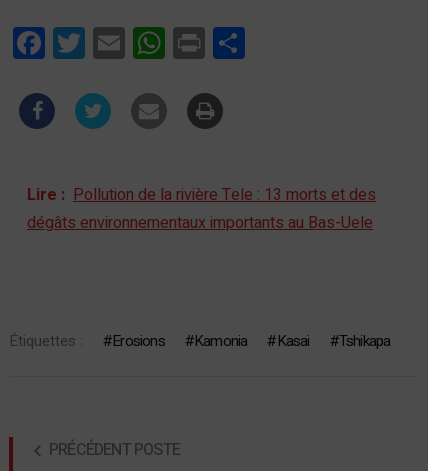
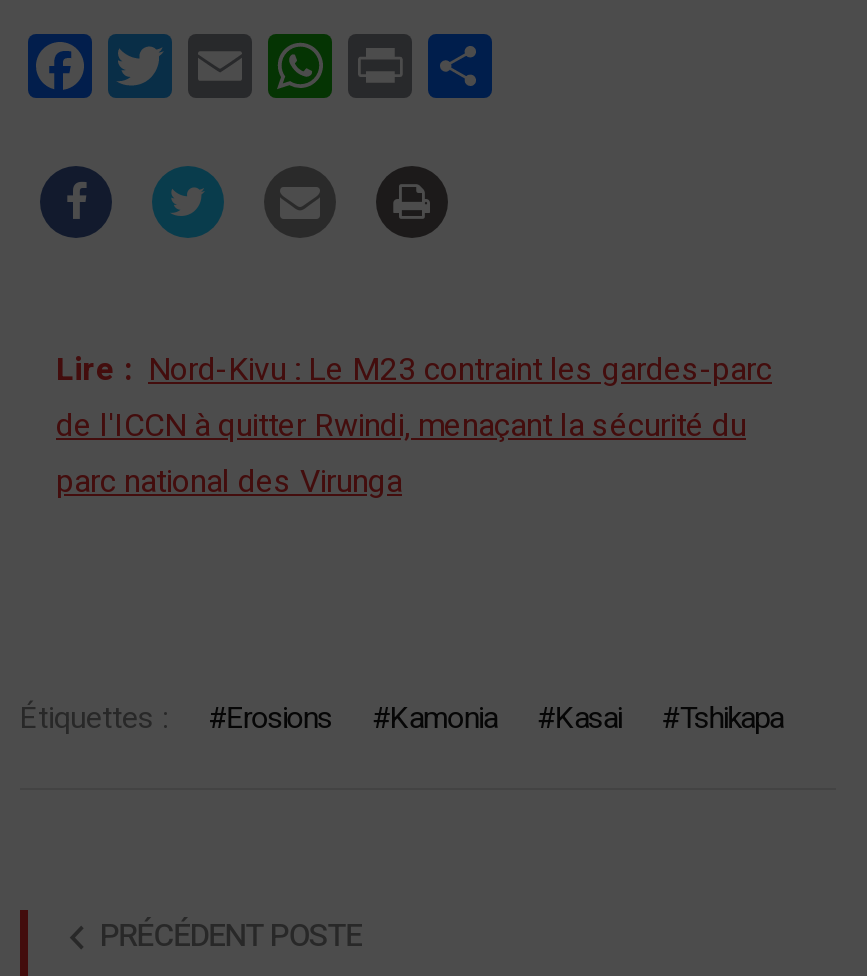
[27,183,376,235] Lire : Pollution de la rivière Tele : 13 morts et des | dégâts environnementaux importants au Bas-Uele -> [56,346,772,506] Lire : Nord-Kivu : Le M23 contraint les gardes-parc | de l'ICCN à quitter Rwindi, menaçant la sécurité du | parc national des Virunga

